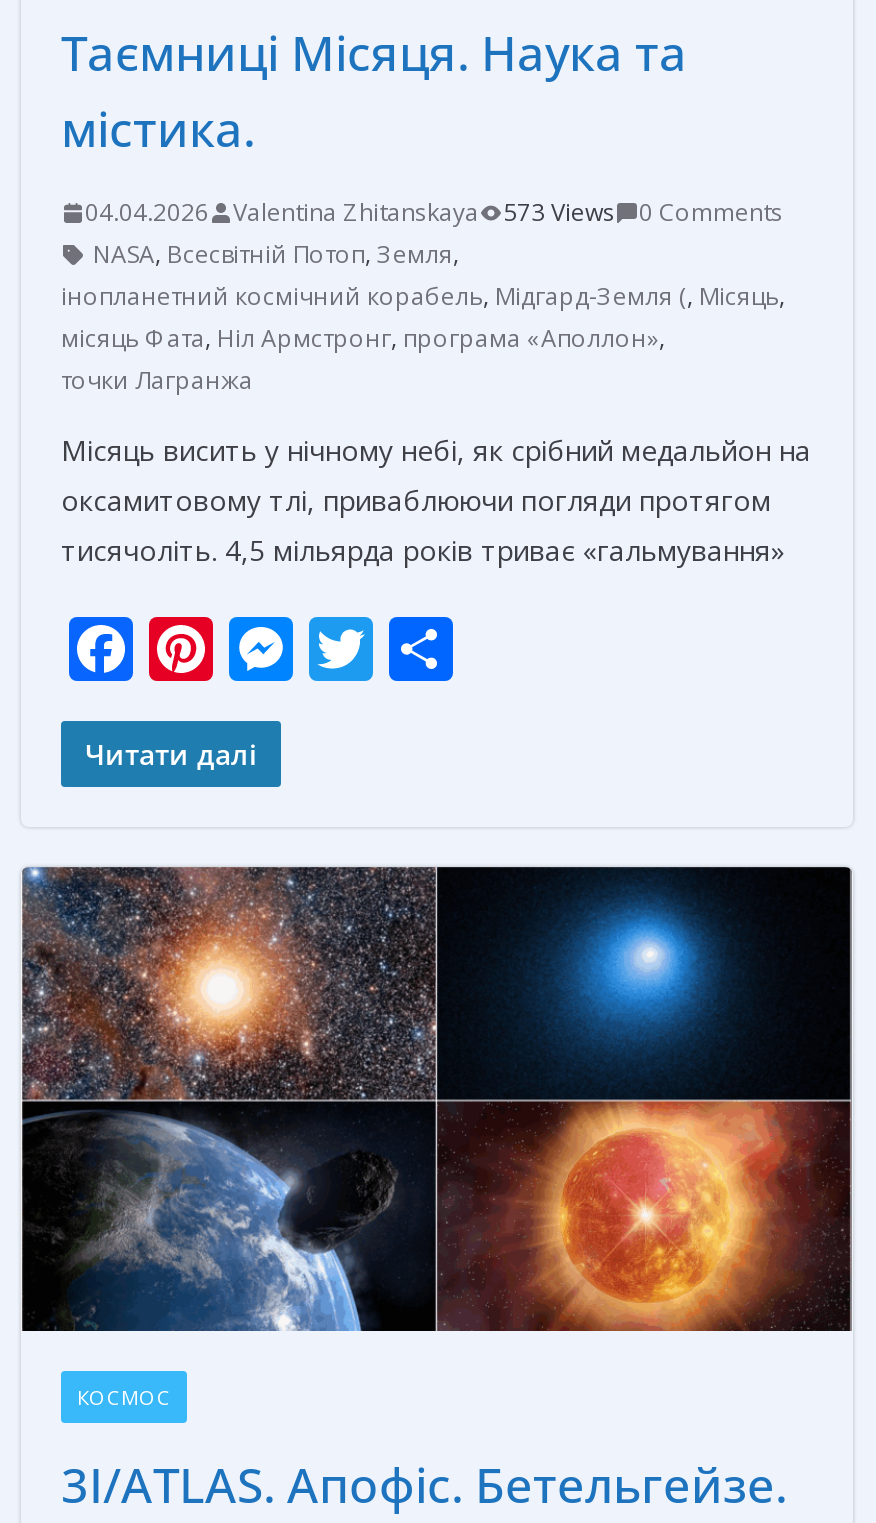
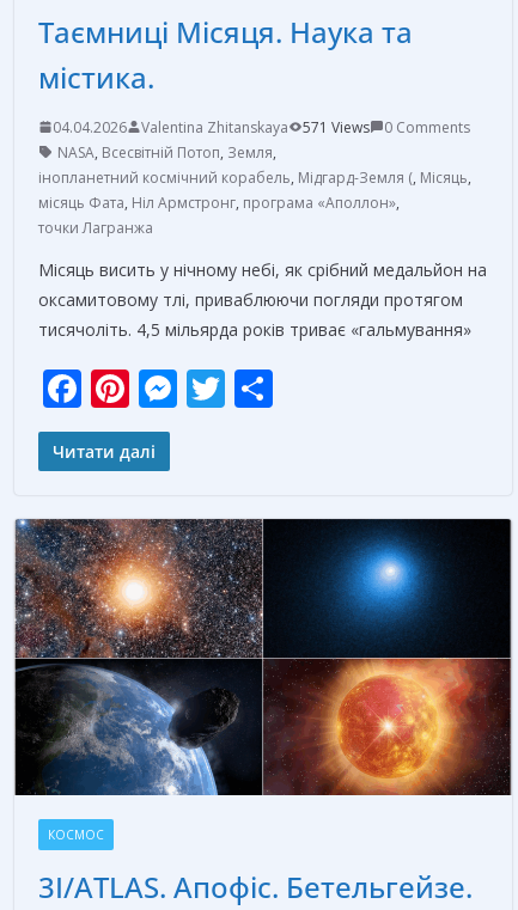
[85,196,783,230] 04.04.2026 Valentina Zhitanskaya 573 Views 0 Comments -> [53,117,470,137] 04.04.2026 Valentina Zhitanskaya 571 Views 0 Comments

